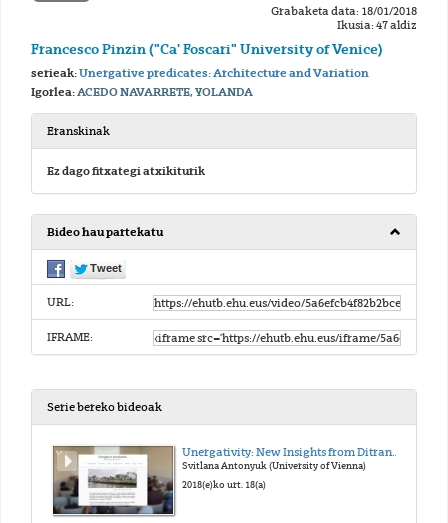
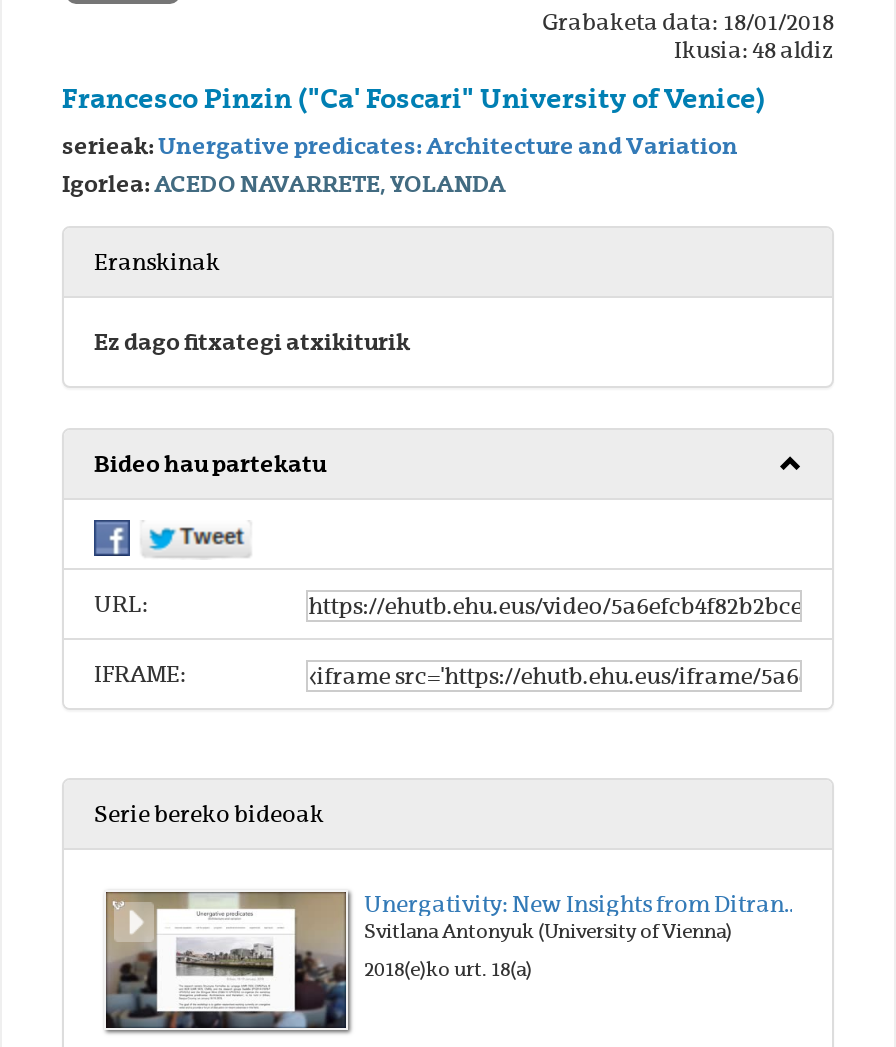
[337,18,417,32] Ikusia: 47 aldiz -> [674,36,834,64] Ikusia: 48 aldiz

